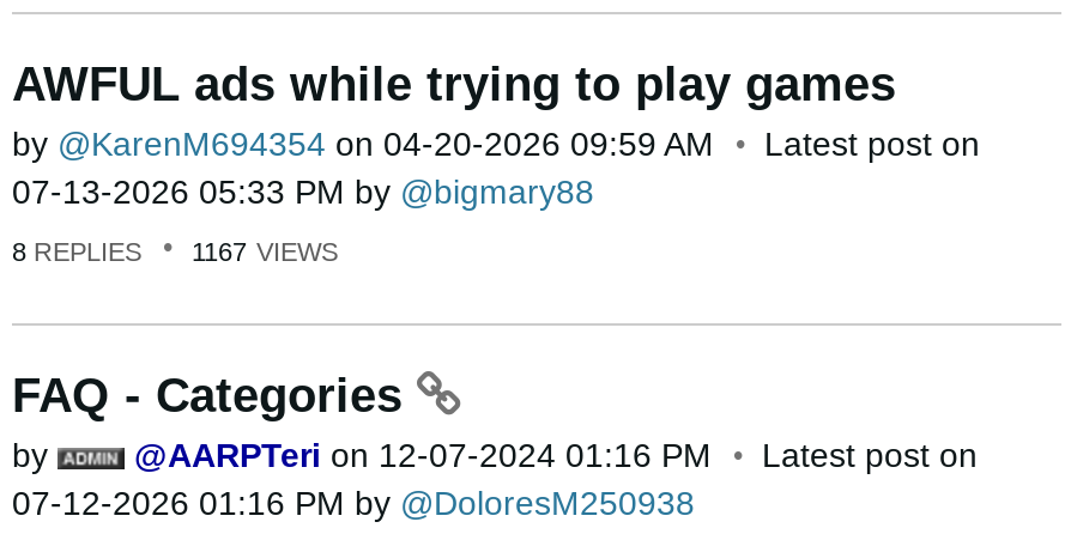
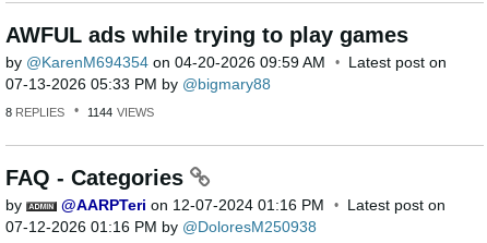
[12,238,338,266] 8 REPLIES 1167 VIEWS -> [5,105,154,118] 8 REPLIES 1144 VIEWS

